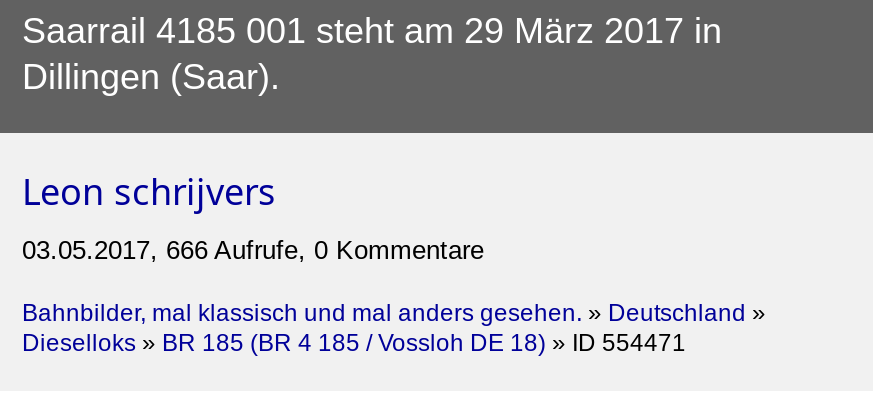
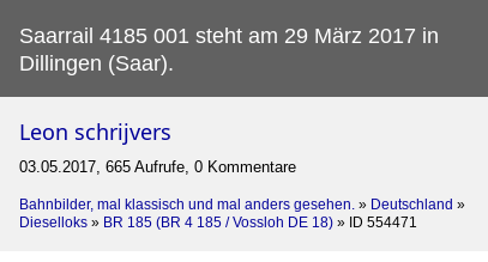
[22,236,484,266] 03.05.2017, 666 Aufrufe, 0 Kommentare -> [19,157,296,175] 03.05.2017, 665 Aufrufe, 0 Kommentare

